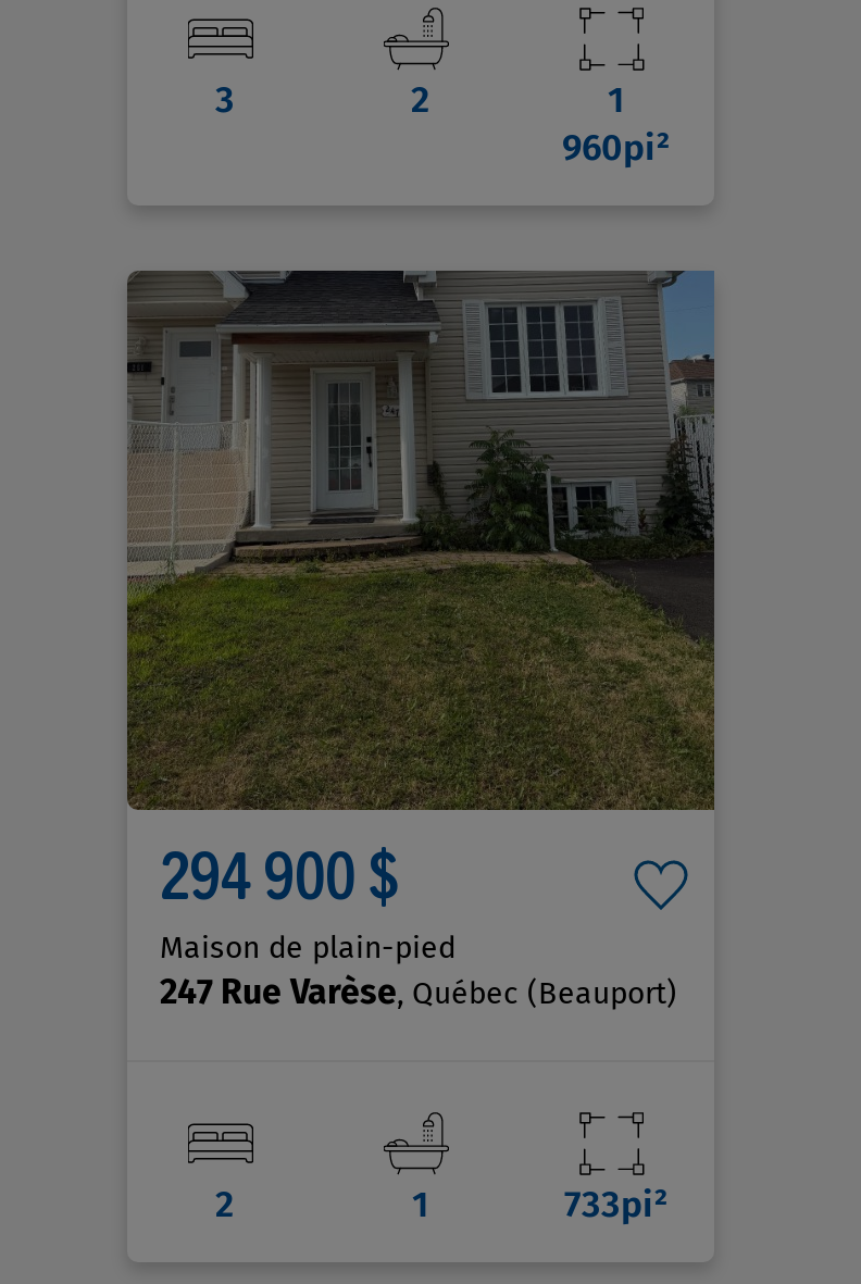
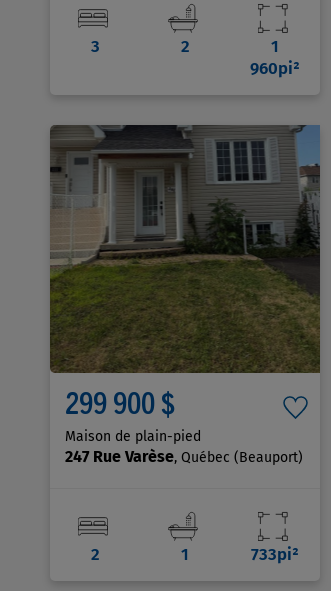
[160,848,399,913] 294 900 $ -> [65,390,175,420] 299 900 $

